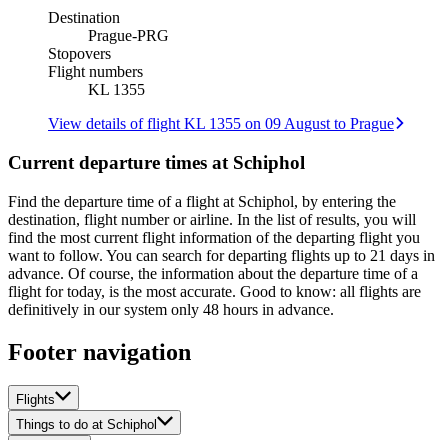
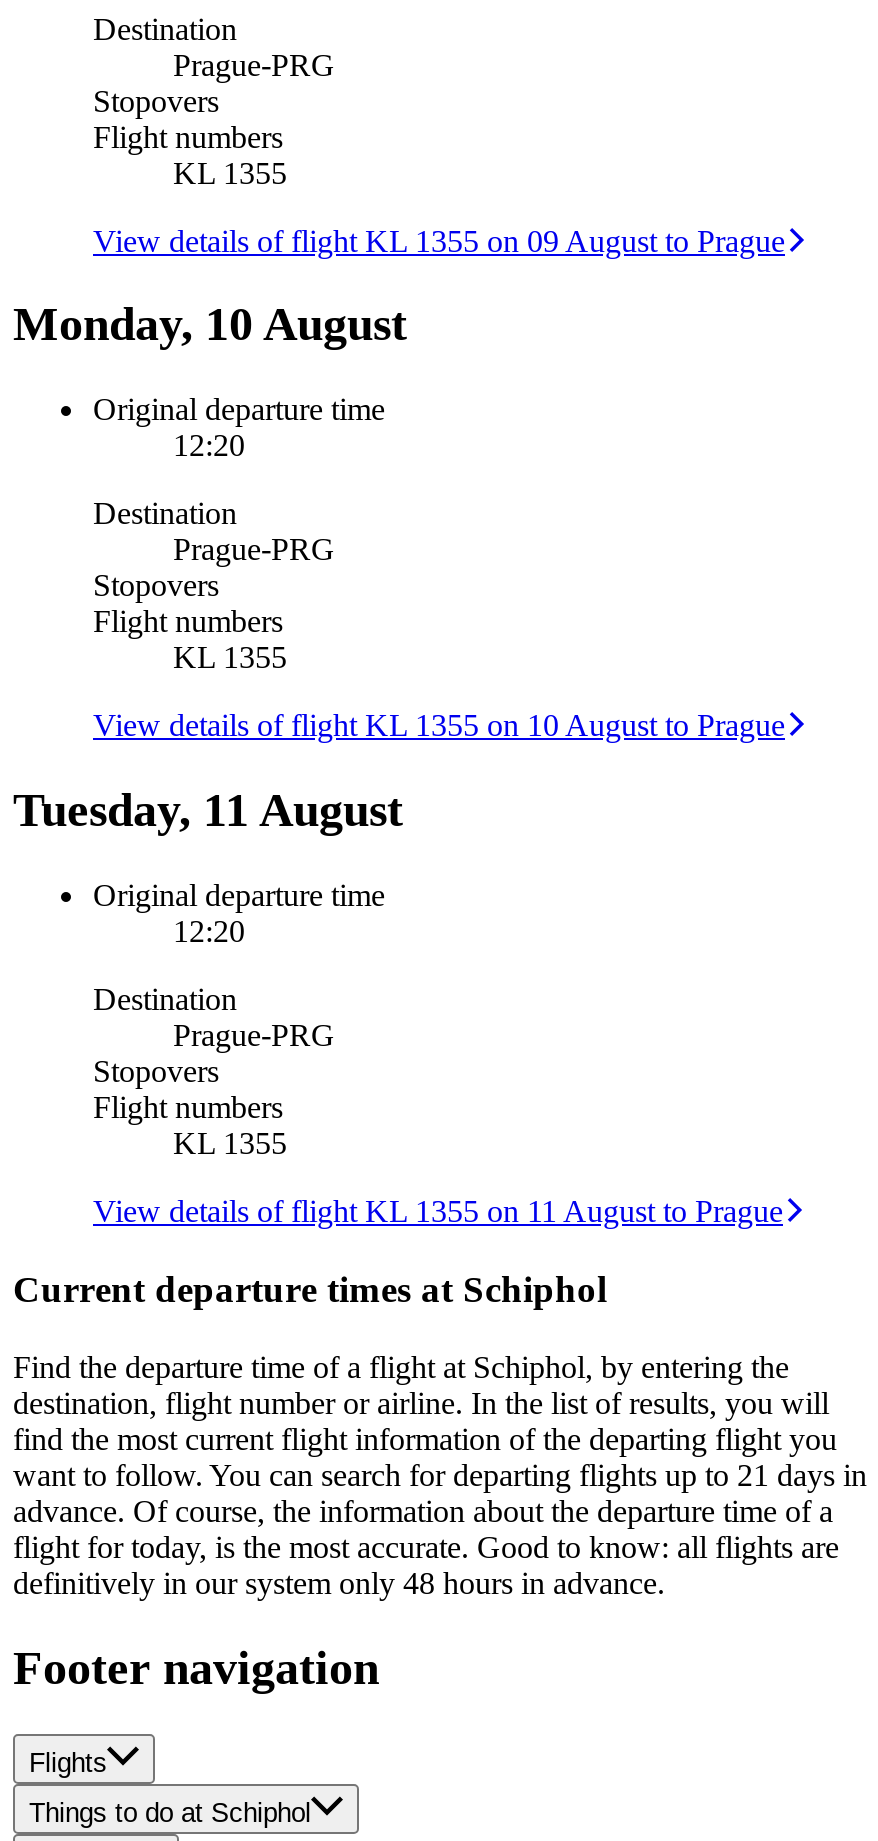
none -> [13,299,785,1229] Monday, 10 August | Original departure time | 12:20 | Destination | Prague-PRG | Stopovers | Flight numbers | KL 1355 | View details of flight KL 1355 on 10 August to Prague | Tuesday, 11 August | Original departure time | 12:20 | Destination | Prague-PRG | Stopovers | Flight numbers | KL 1355 | View details of flight KL 1355 on 11 August to Prague

